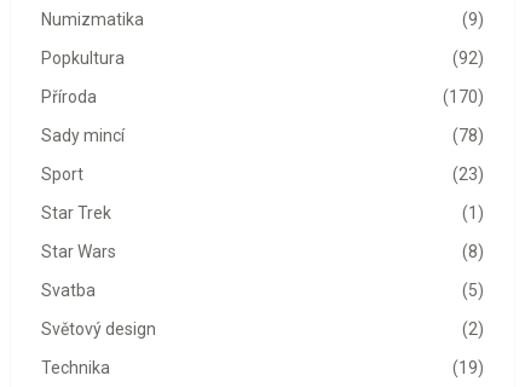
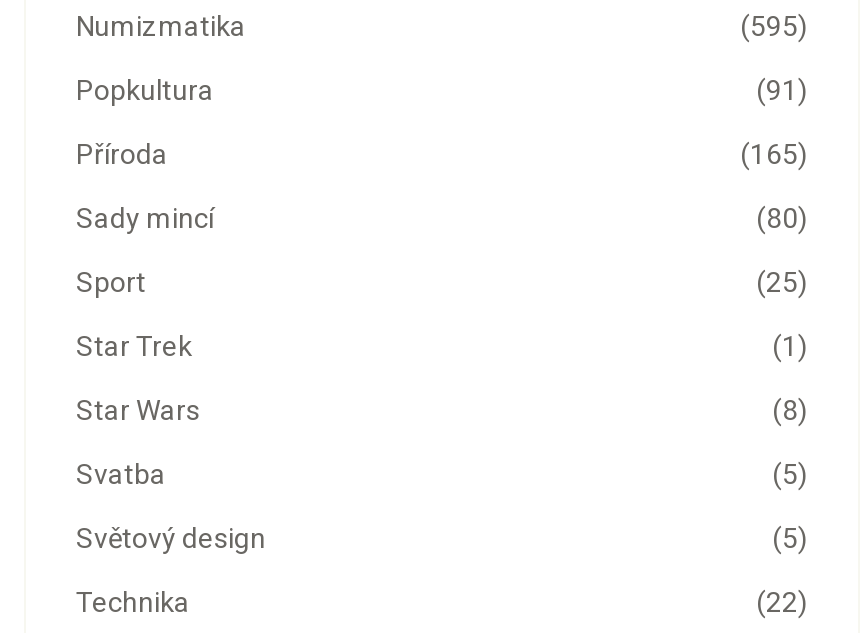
[462,10,484,29] (9) -> [740,11,808,43] (595)
[452,49,484,68] (92) -> [756,75,808,107] (91)
[443,87,484,107] (170) -> [740,139,808,171] (165)
[452,126,484,145] (78) -> [756,203,808,235] (80)
[452,165,484,184] (23) -> [756,267,808,299] (25)
[462,320,484,339] (2) -> [772,523,808,555] (5)
[452,358,484,378] (19) -> [756,587,808,619] (22)

